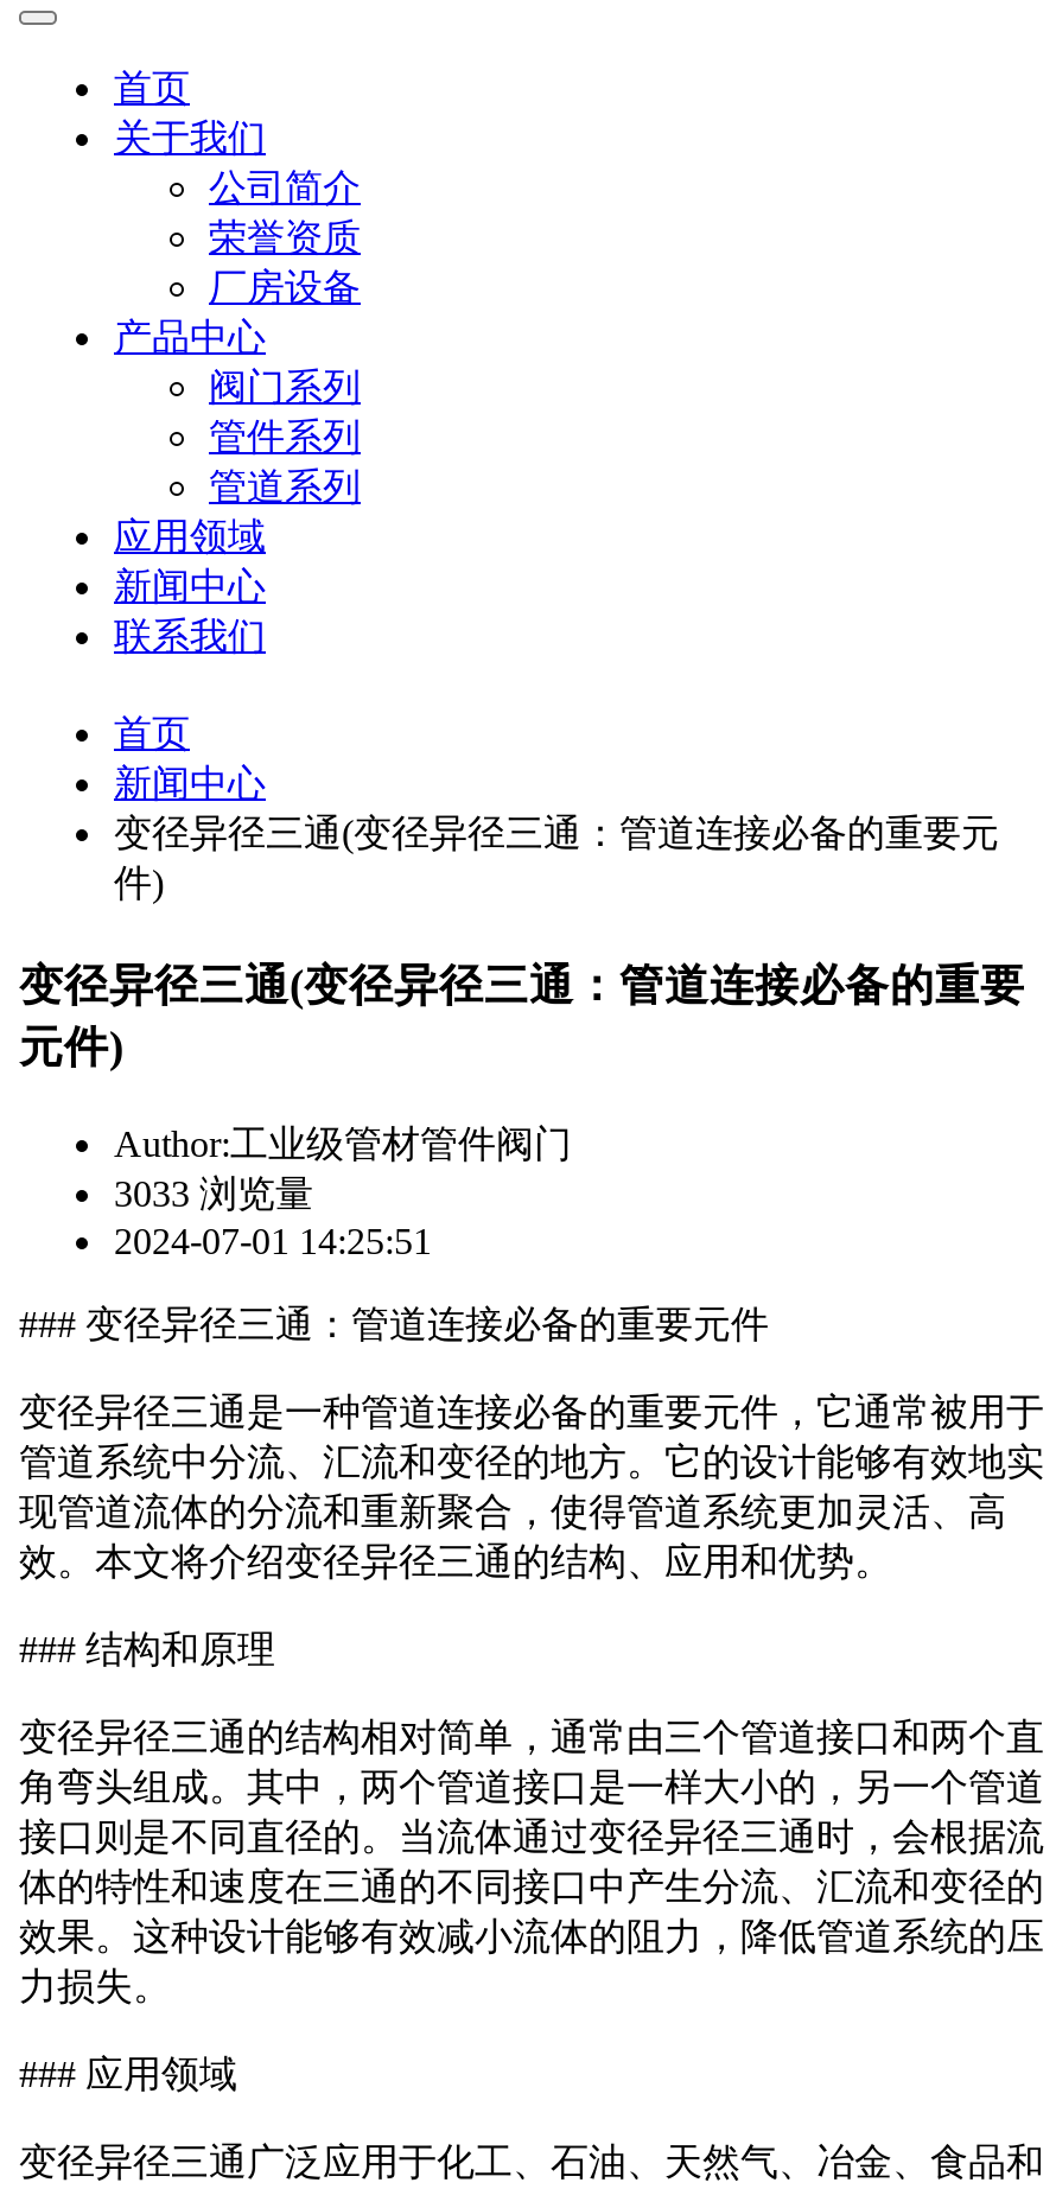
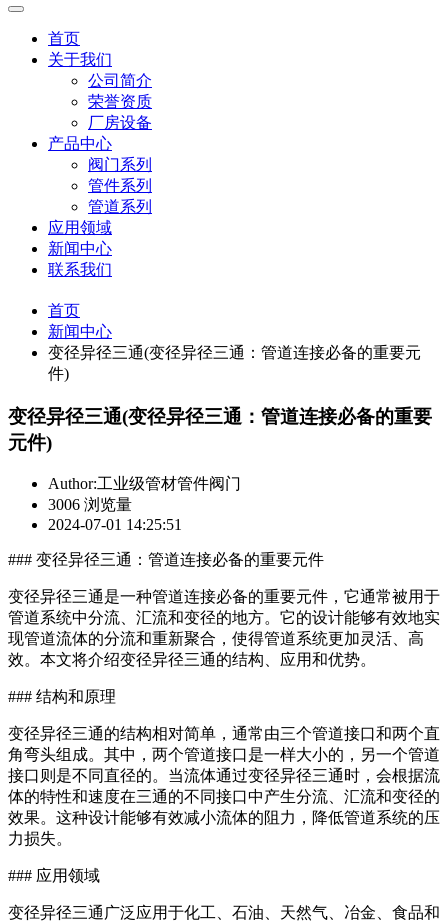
[114,1174,313,1214] 3033 浏览量 -> [48,496,132,513] 3006 浏览量

